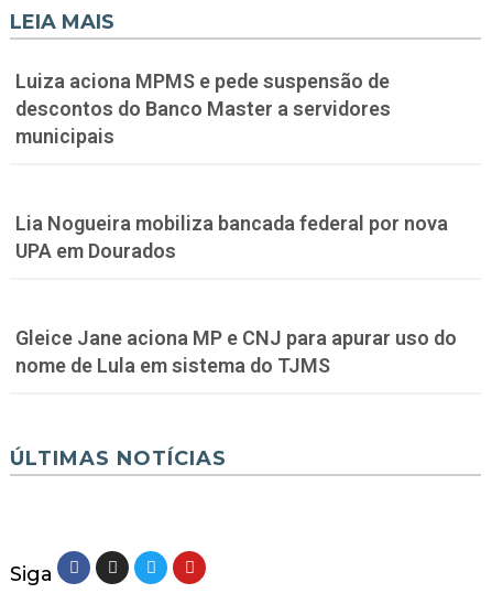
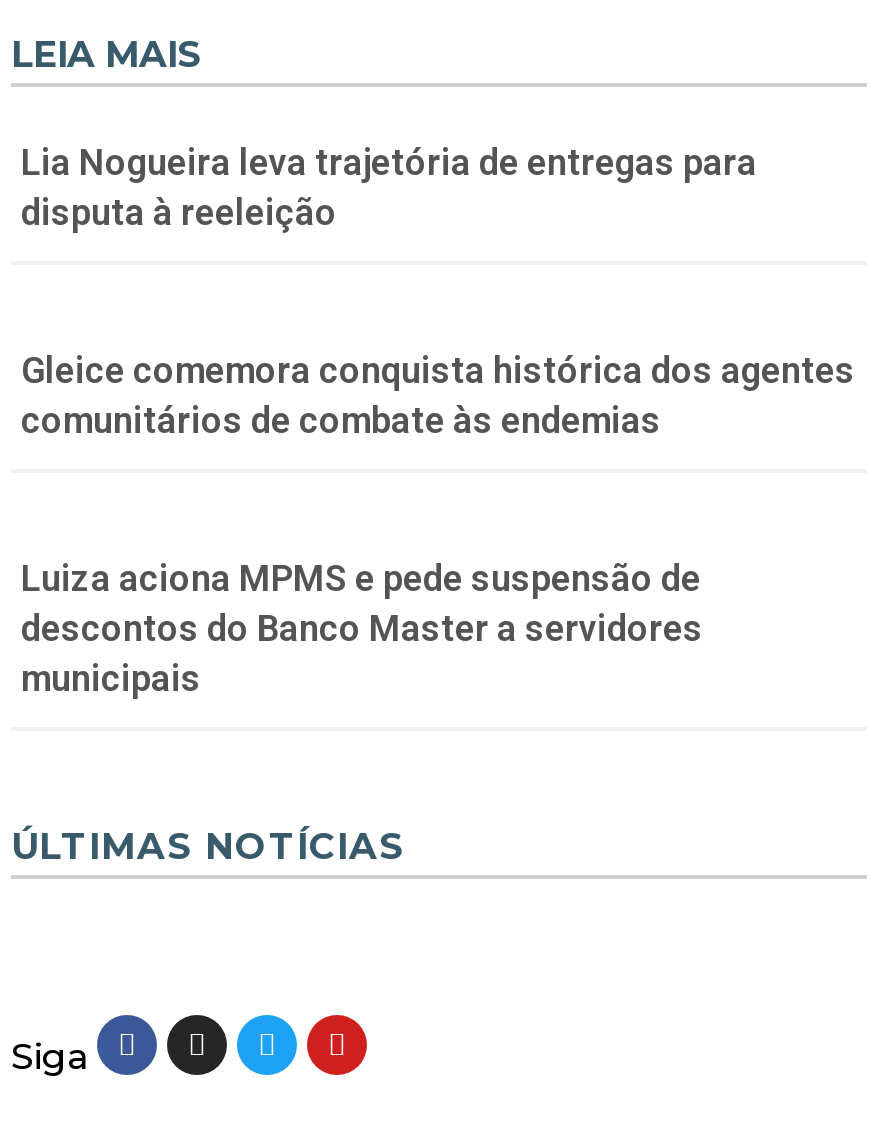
none -> [21,141,757,233] Lia Nogueira leva trajetória de entregas para | disputa à reeleição
none -> [21,349,855,441] Gleice comemora conquista histórica dos agentes | comunitários de combate às endemias
moved [15,70,391,148] -> [21,557,703,699]: Luiza aciona MPMS e pede suspensão de | descontos do Banco Master a servidores | municipais
[15,212,448,263] Lia Nogueira mobiliza bancada federal por nova | UPA em Dourados -> none
[15,326,457,377] Gleice Jane aciona MP e CNJ para apurar uso do | nome de Lula em sistema do TJMS -> none

